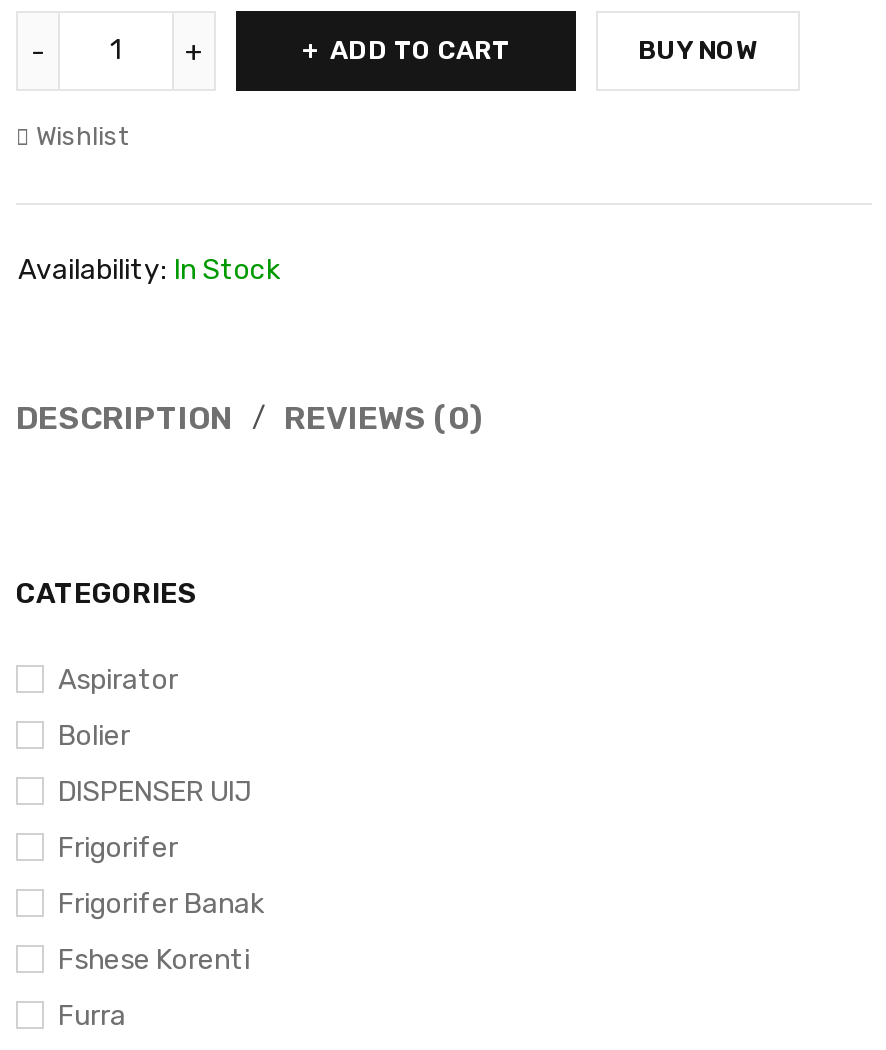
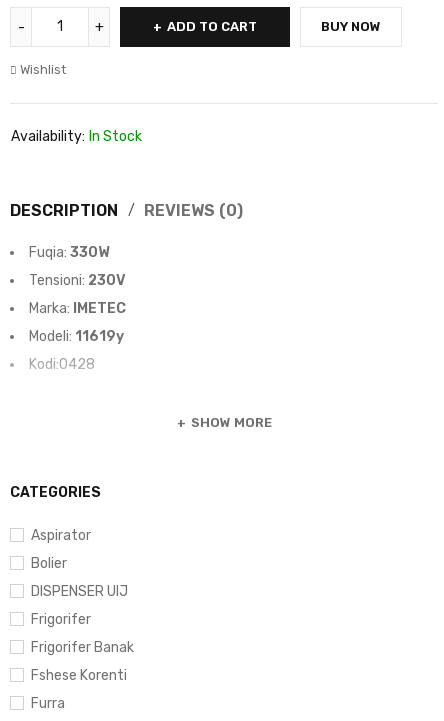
none -> [29,244,271,430] Fuqia: 330W | Tensioni: 230V | Marka: IMETEC | Modeli: 11619y | Kodi:0428 | SHOW MORE

